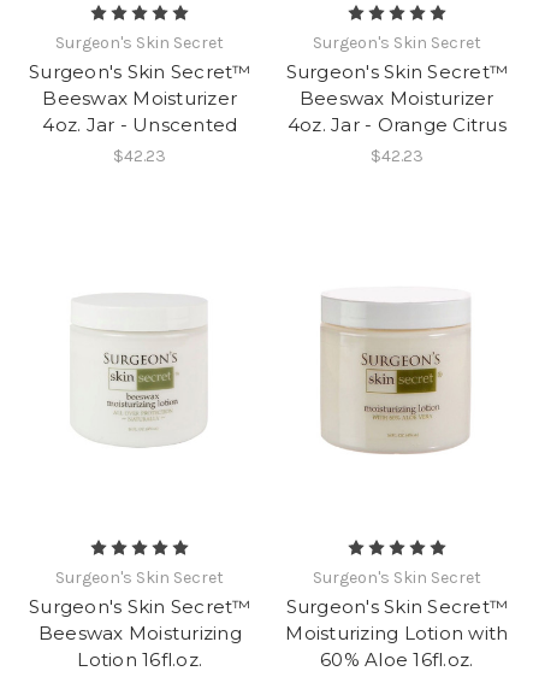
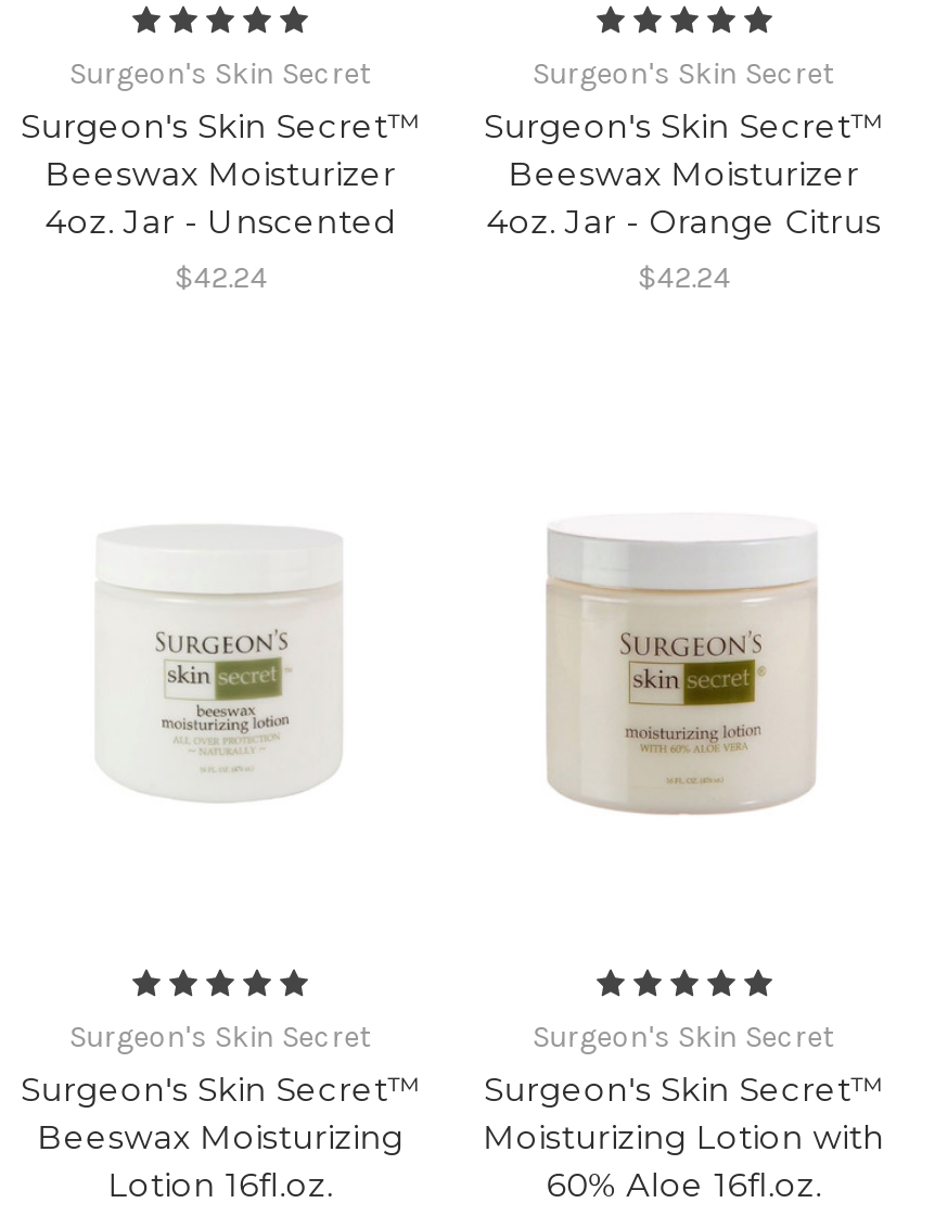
[113,146,166,166] $42.23 -> [174,259,267,296] $42.24
[370,146,423,166] $42.23 -> [637,259,730,296] $42.24

